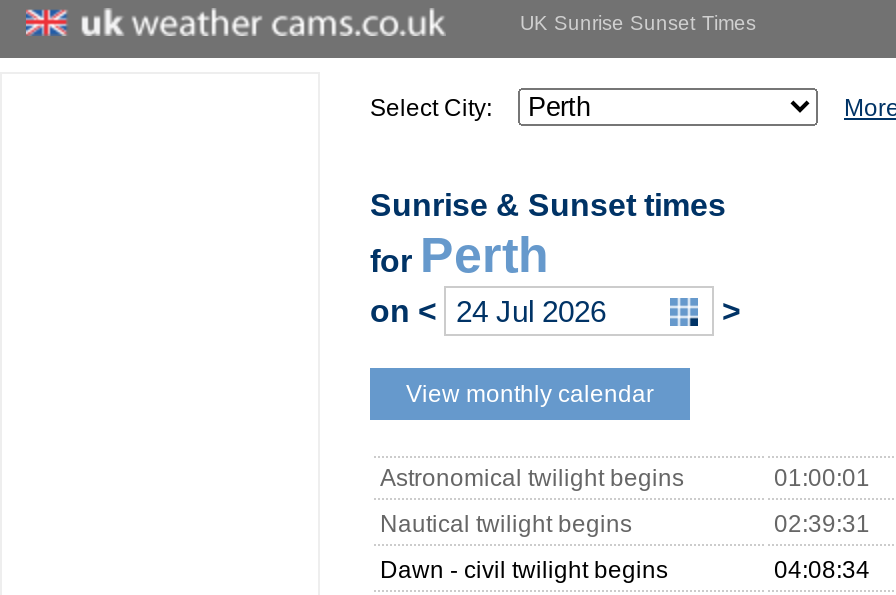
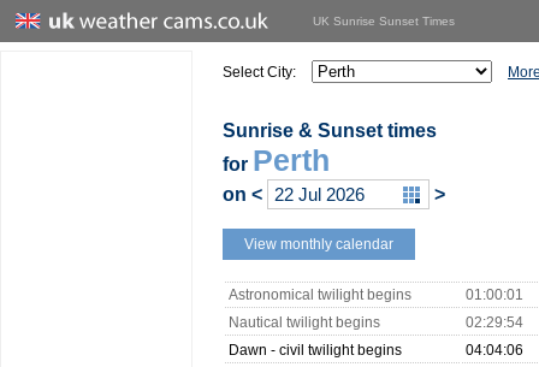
[774,510,870,538] 02:39:31 -> [466,314,523,331] 02:29:54
[774,556,870,584] 04:08:34 -> [466,342,523,359] 04:04:06

